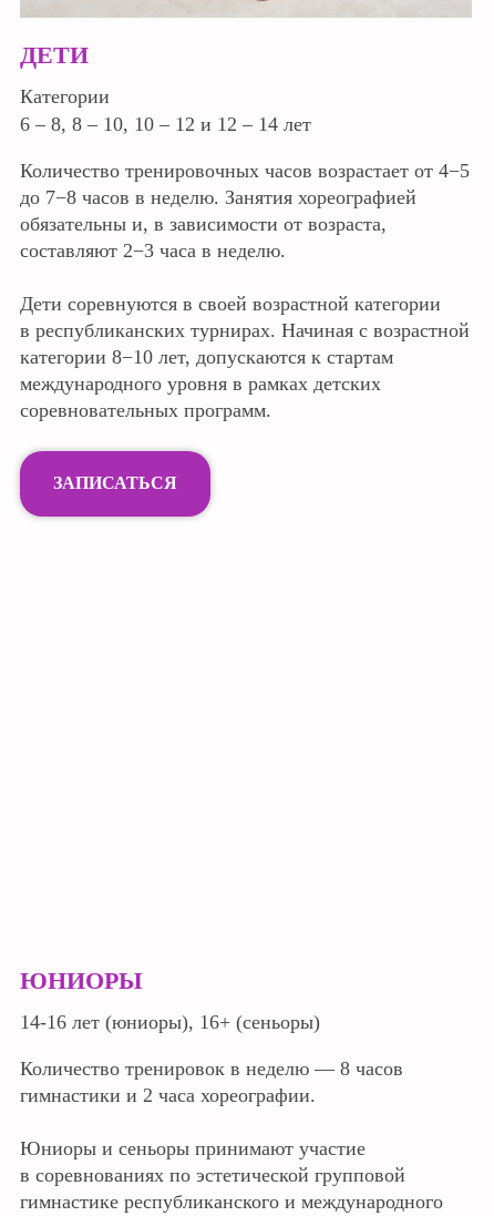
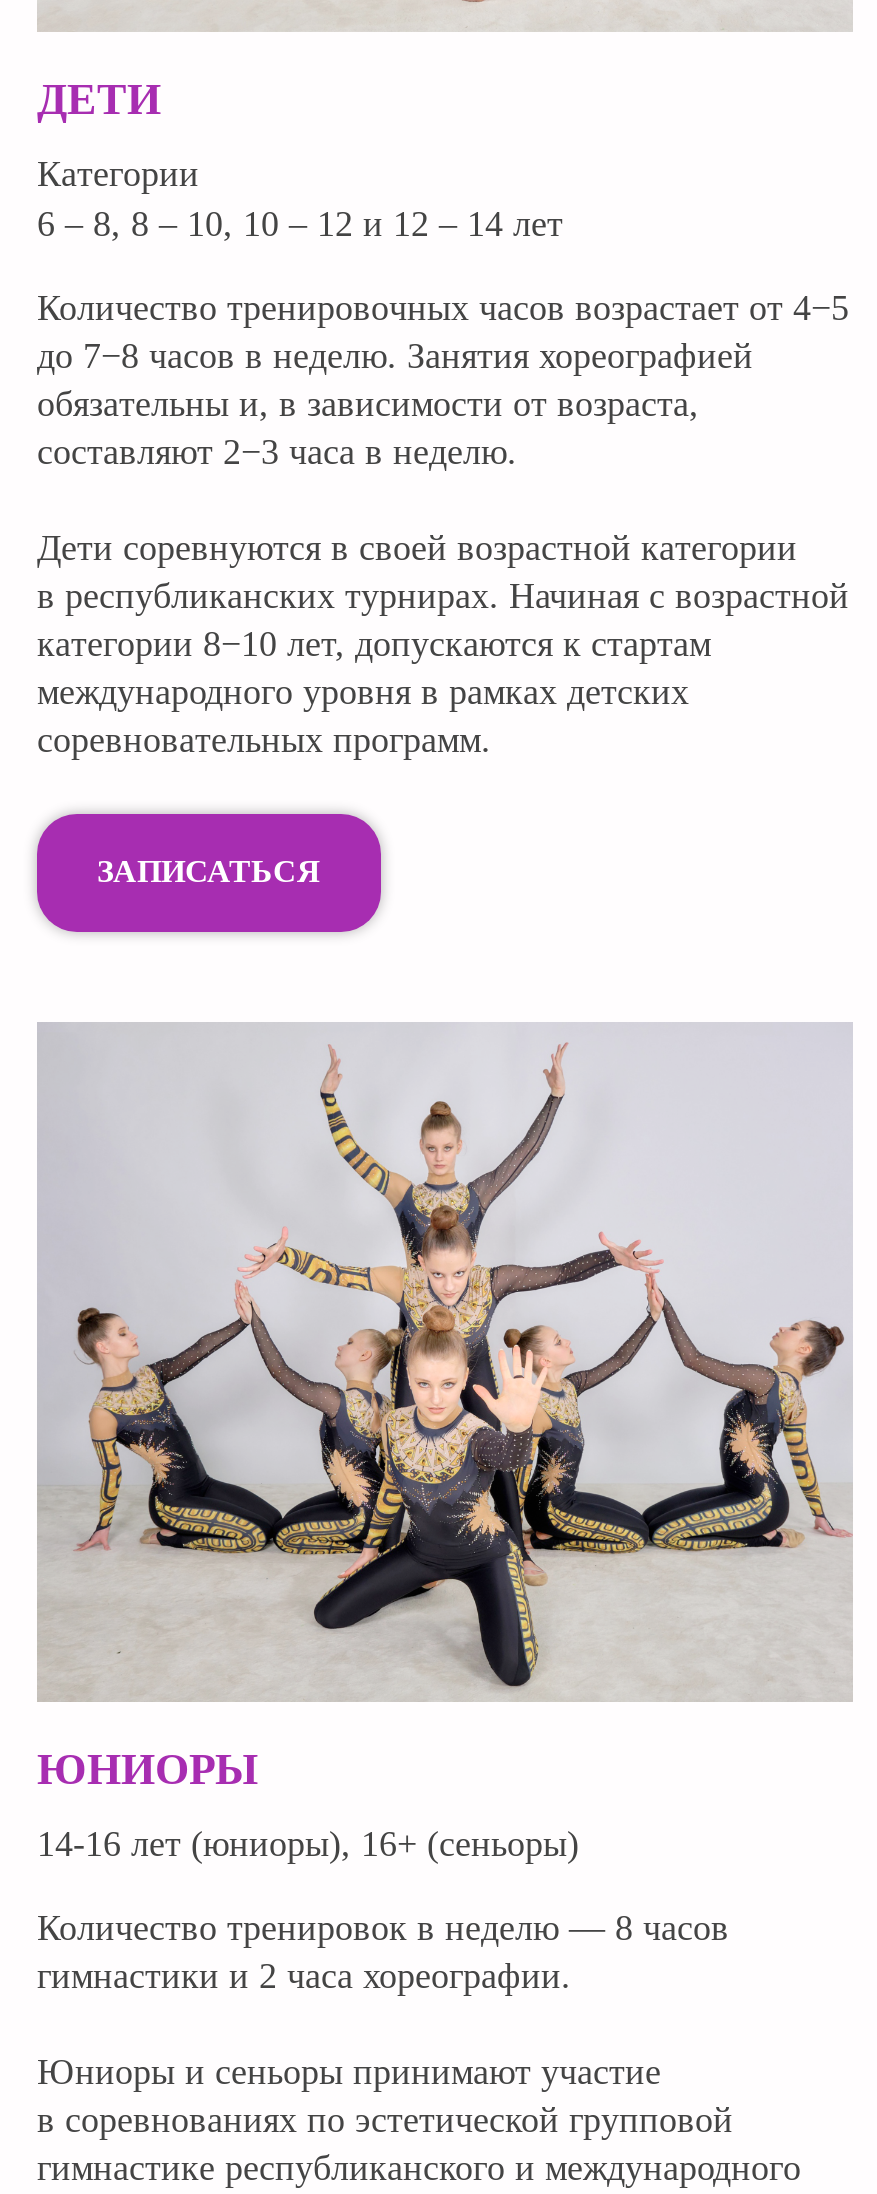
none -> [37,1022,853,1702] [image]

